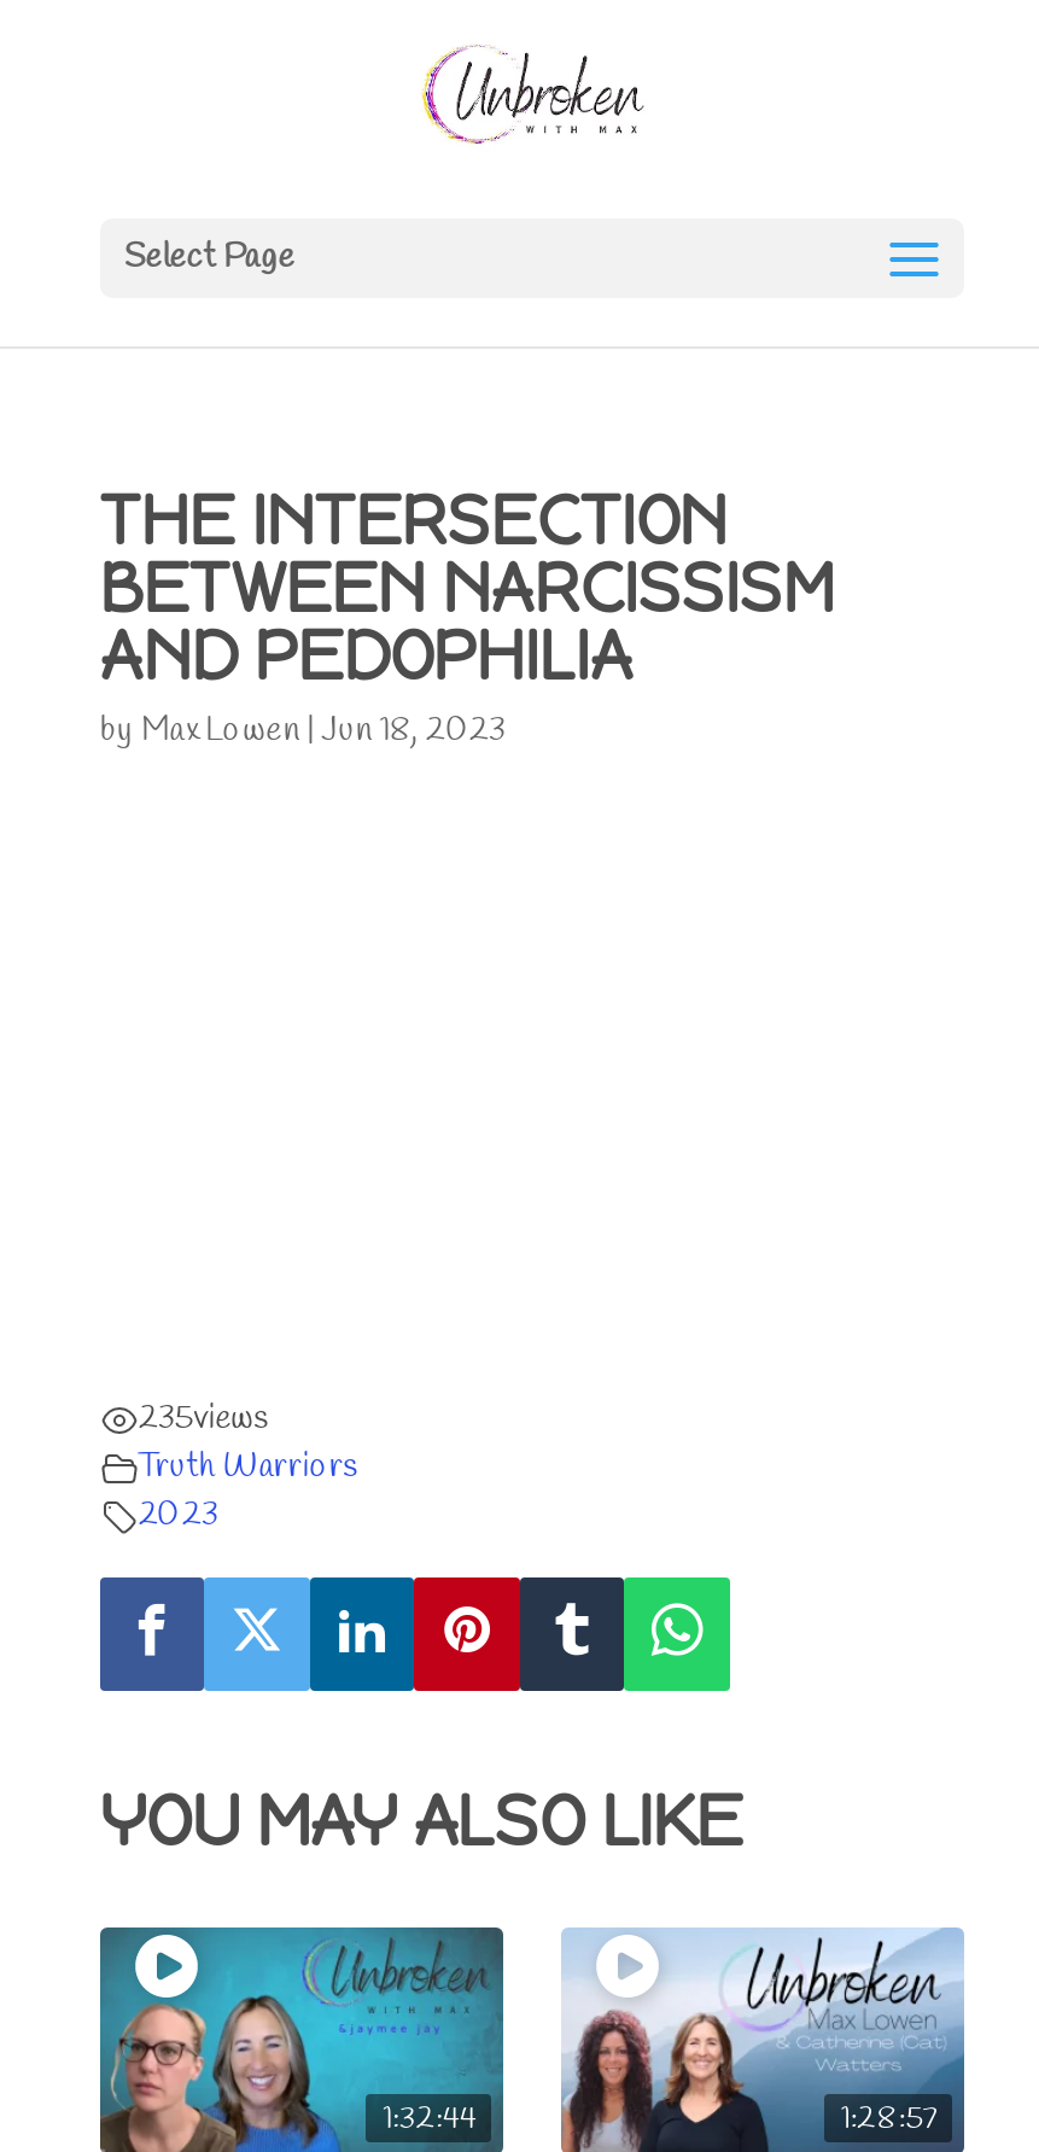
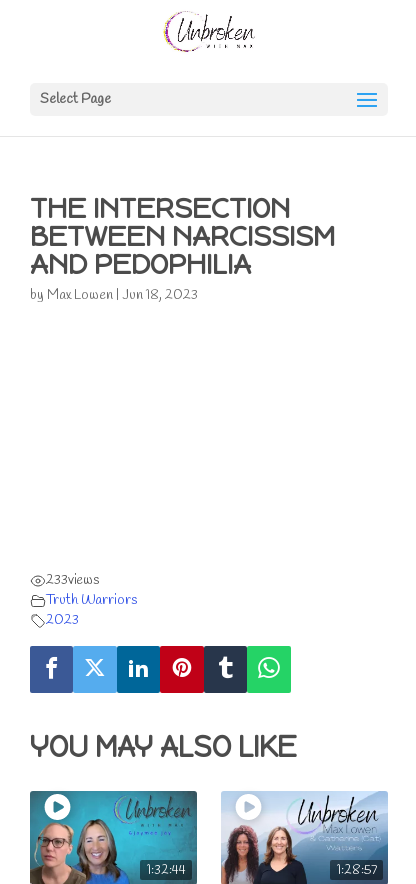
[138,1396,269,1442] 235views -> [46,571,99,590] 233views

